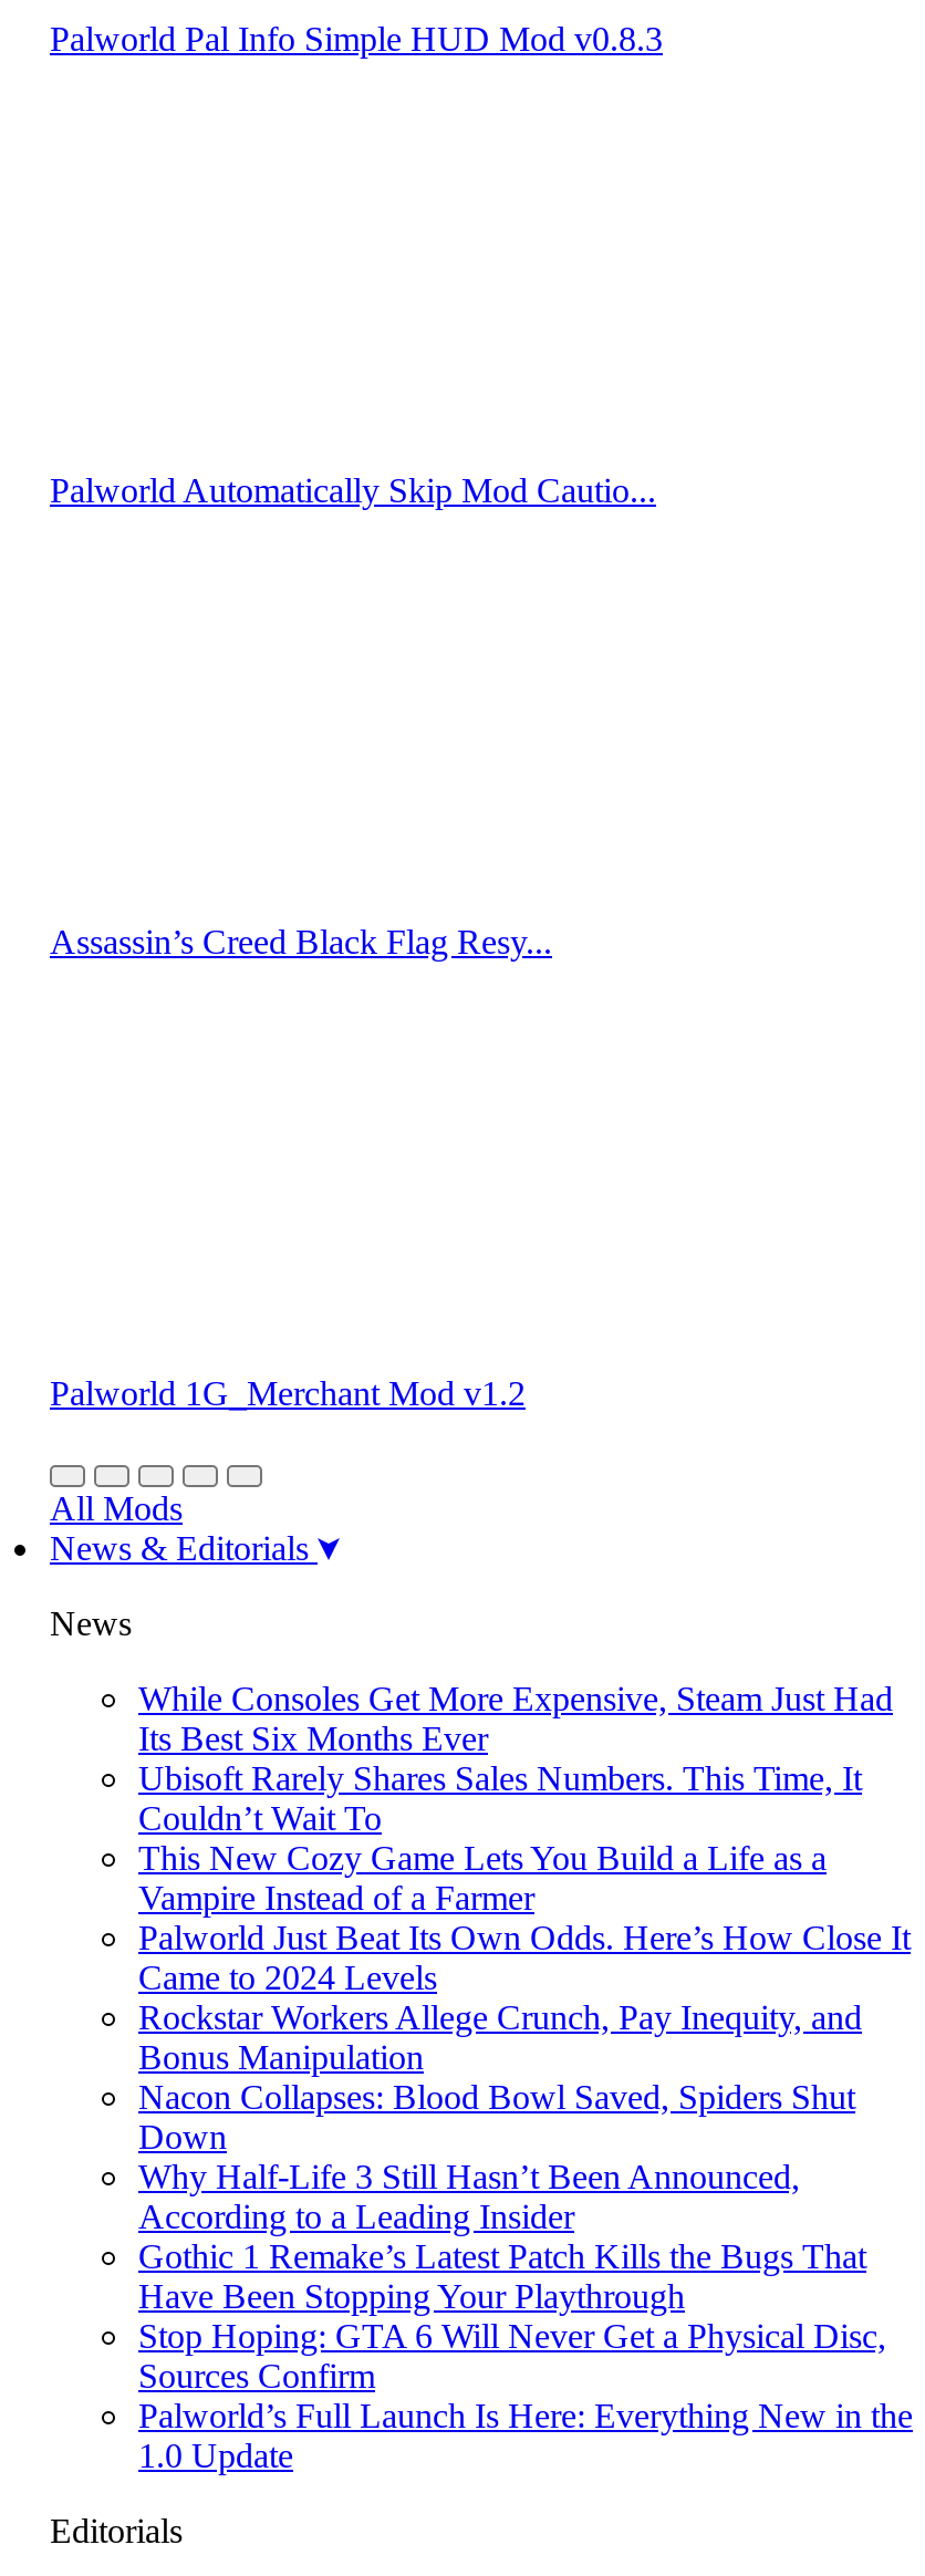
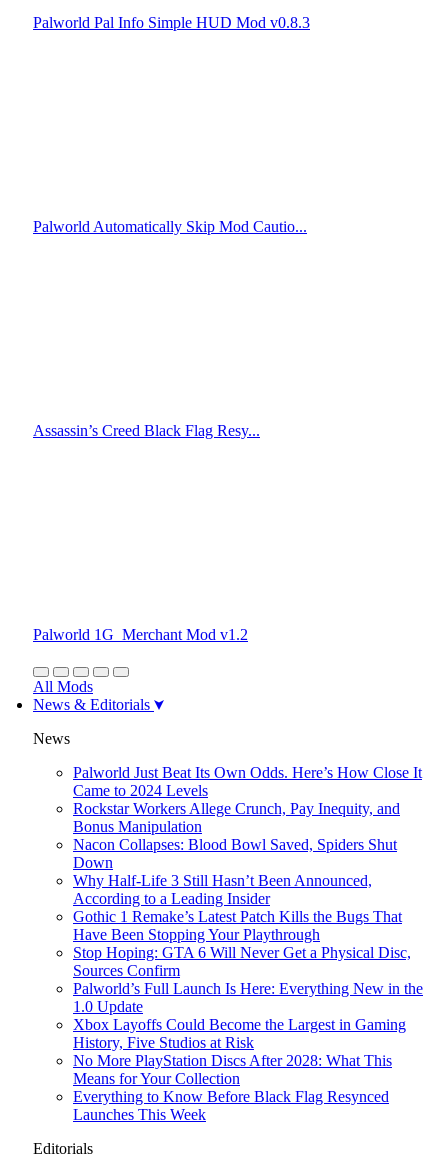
[138,1680,893,1917] While Consoles Get More Expensive, Steam Just Had | Its Best Six Months Ever | Ubisoft Rarely Shares Sales Numbers. This Time, It | Couldn’t Wait To | This New Cozy Game Lets You Build a Life as a | Vampire Instead of a Farmer -> none
moved [138,1919,913,2474] -> [73,764,423,1015]: Palworld Just Beat Its Own Odds. Here’s How Close It | Came to 2024 Levels | Rockstar Workers Allege Crunch, Pay Inequity, and | ... | Palworld’s Full Launch Is Here: Everything New in the | 1.0 Update
none -> [73,1016,406,1123] Xbox Layoffs Could Become the Largest in Gaming | History, Five Studios at Risk | No More PlayStation Discs After 2028: What This | Means for Your Collection | Everything to Know Before Black Flag Resynced | Launches This Week

